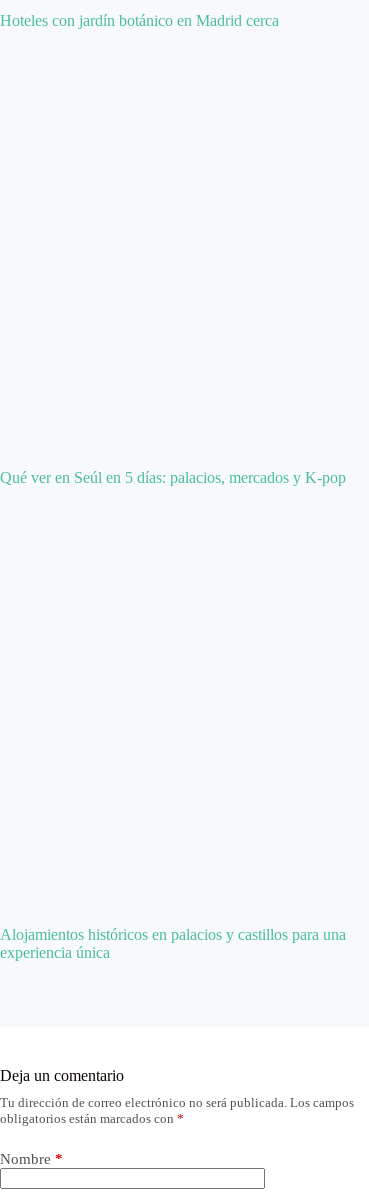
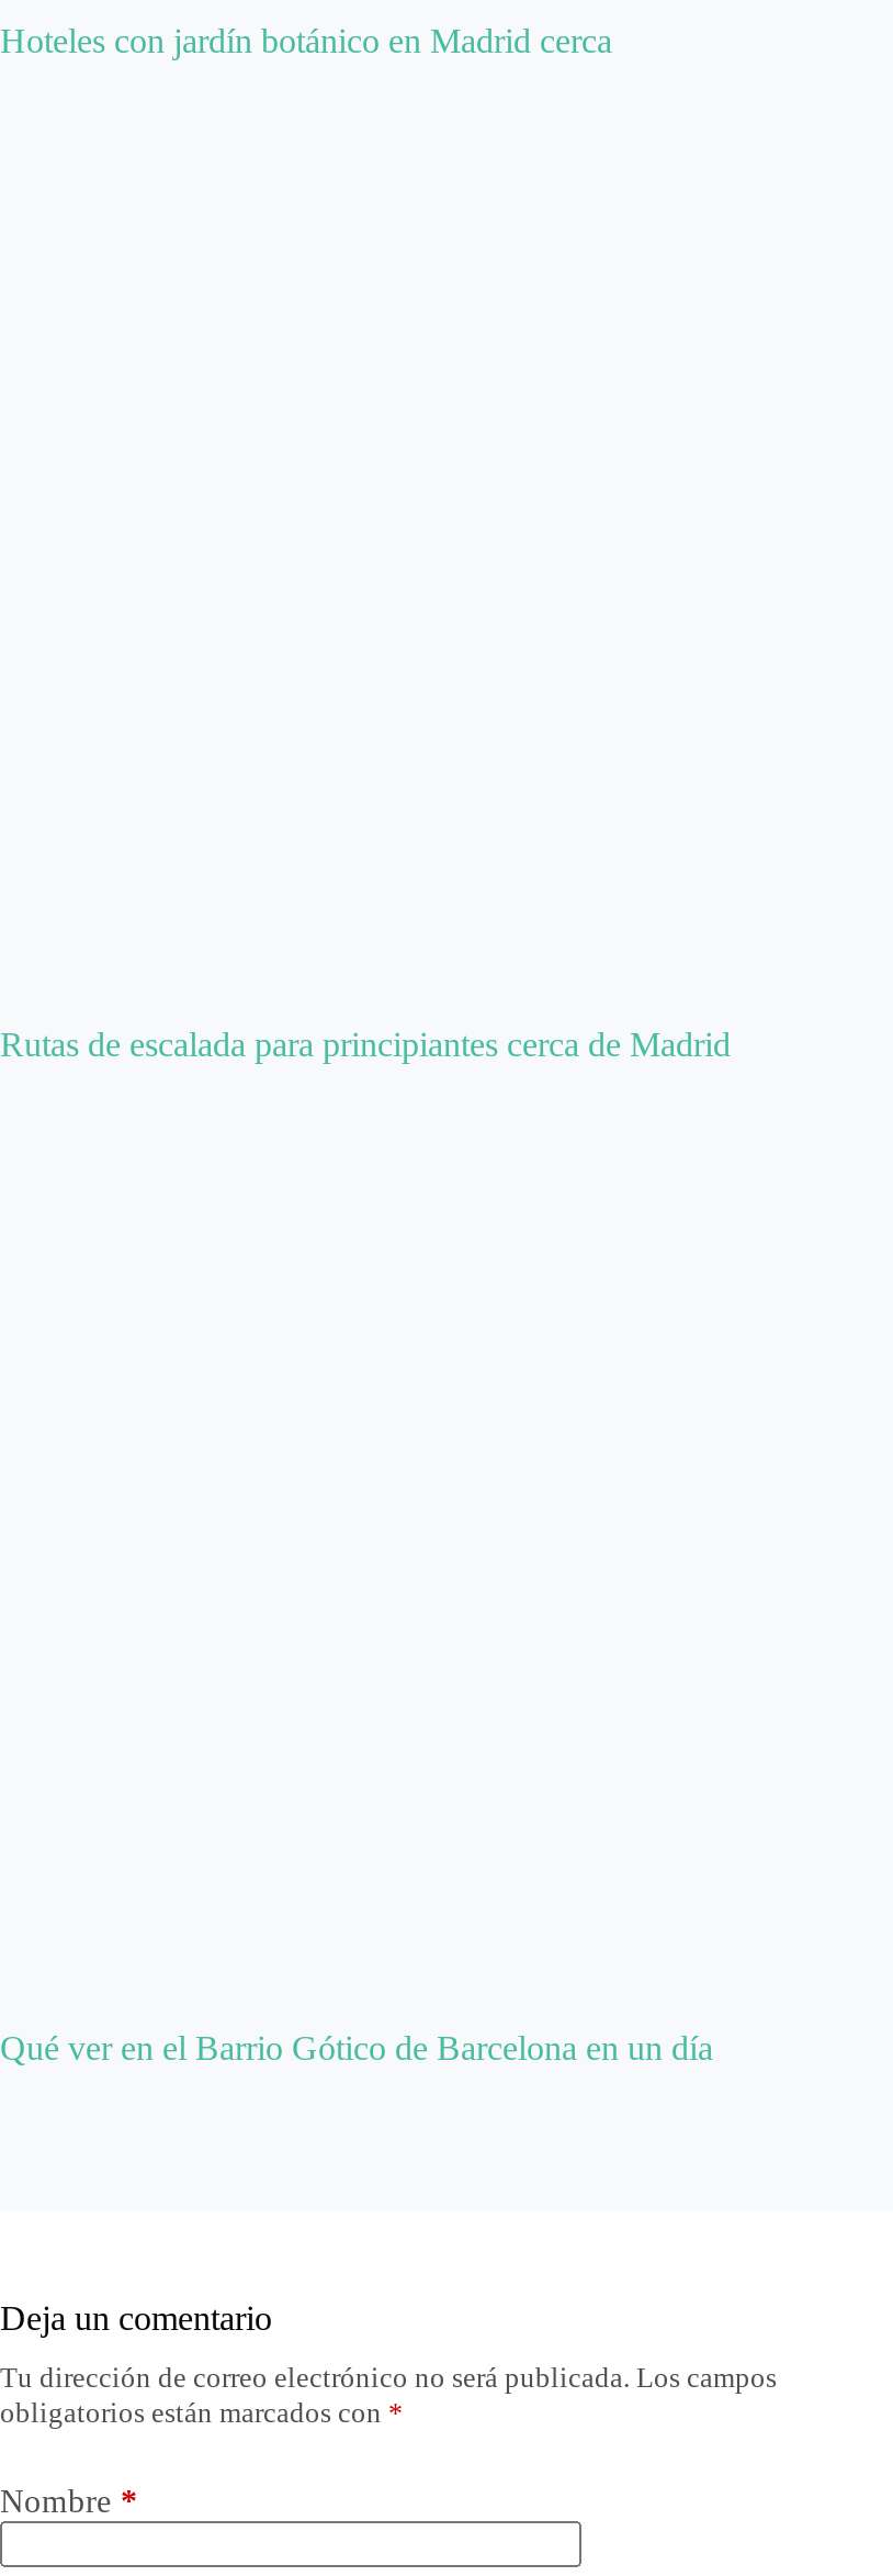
[0,469,346,486] Qué ver en Seúl en 5 días: palacios, mercados y K-pop -> [0,1026,731,1063] Rutas de escalada para principiantes cerca de Madrid
[0,926,346,961] Alojamientos históricos en palacios y castillos para una | experiencia única -> [0,2030,713,2067] Qué ver en el Barrio Gótico de Barcelona en un día

